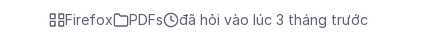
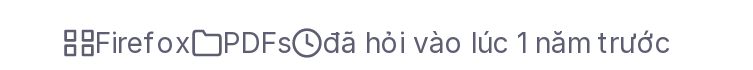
[179,11,368,28] đã hỏi vào lúc 3 tháng trước -> [323,26,671,60] đã hỏi vào lúc 1 năm trước

